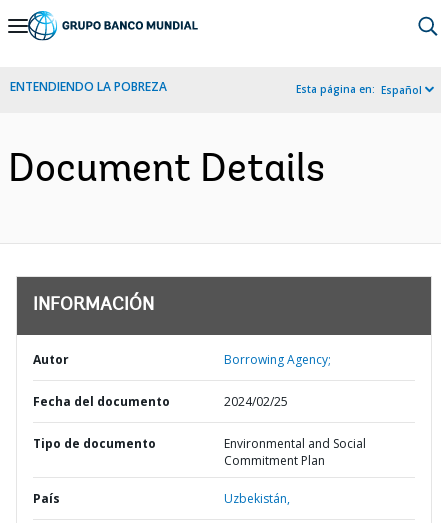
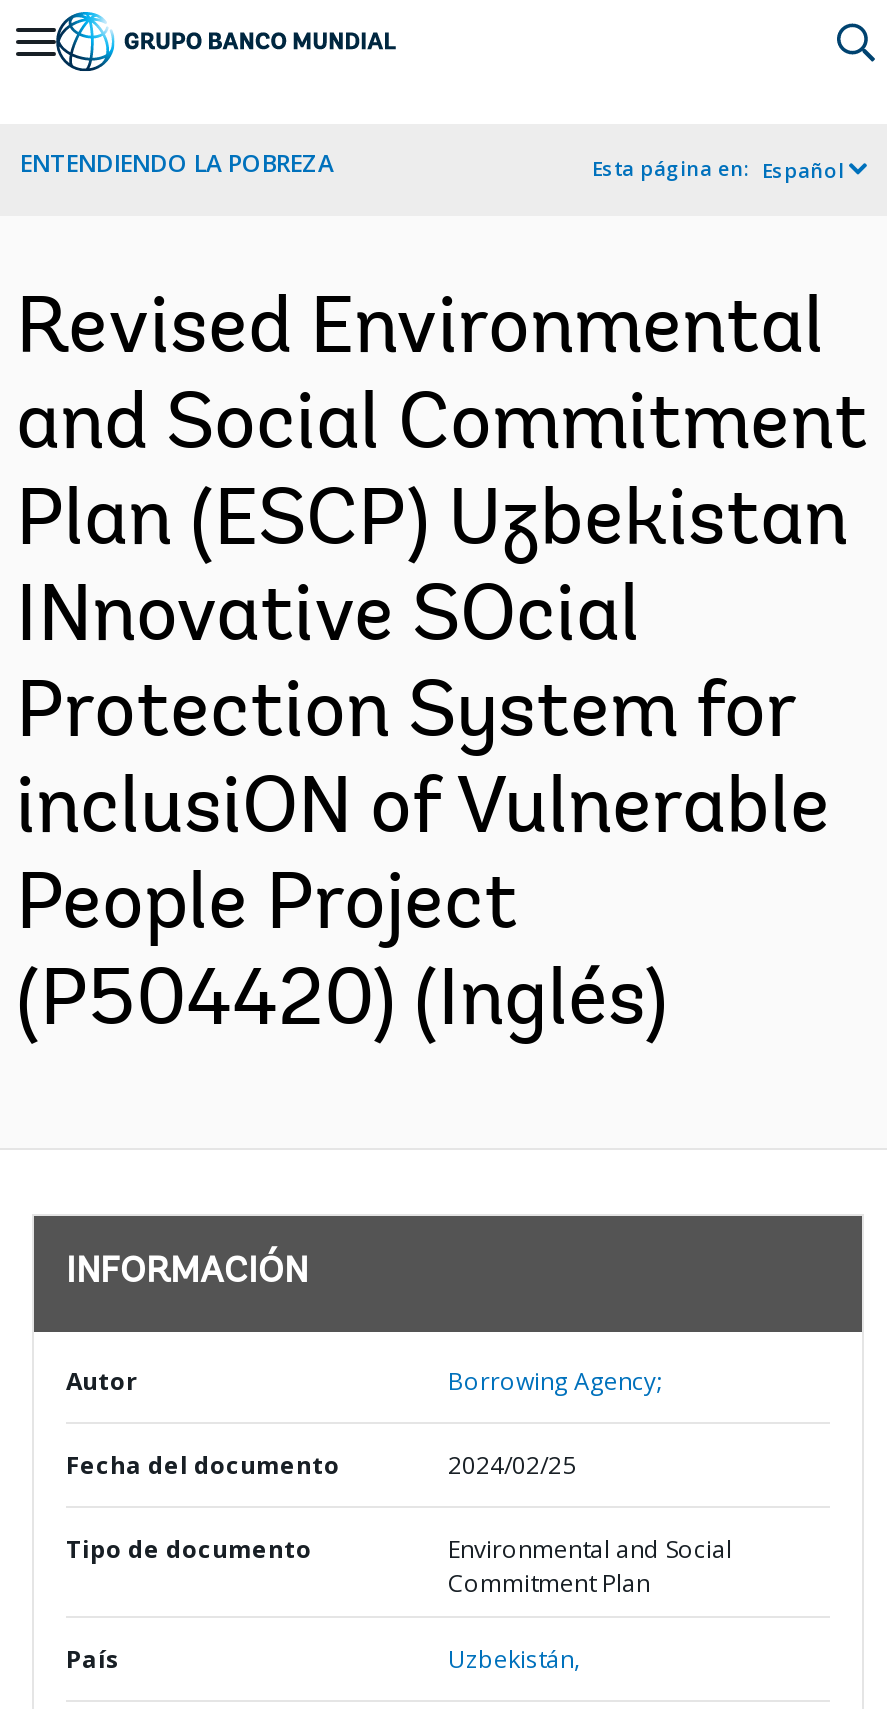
[8,151,325,191] Document Details -> [16,292,868,1044] Revised Environmental | and Social Commitment | Plan (ESCP) Uzbekistan | INnovative SOcial | Protection System for | inclusiON of Vulnerable | People Project | (P504420) (Inglés)

